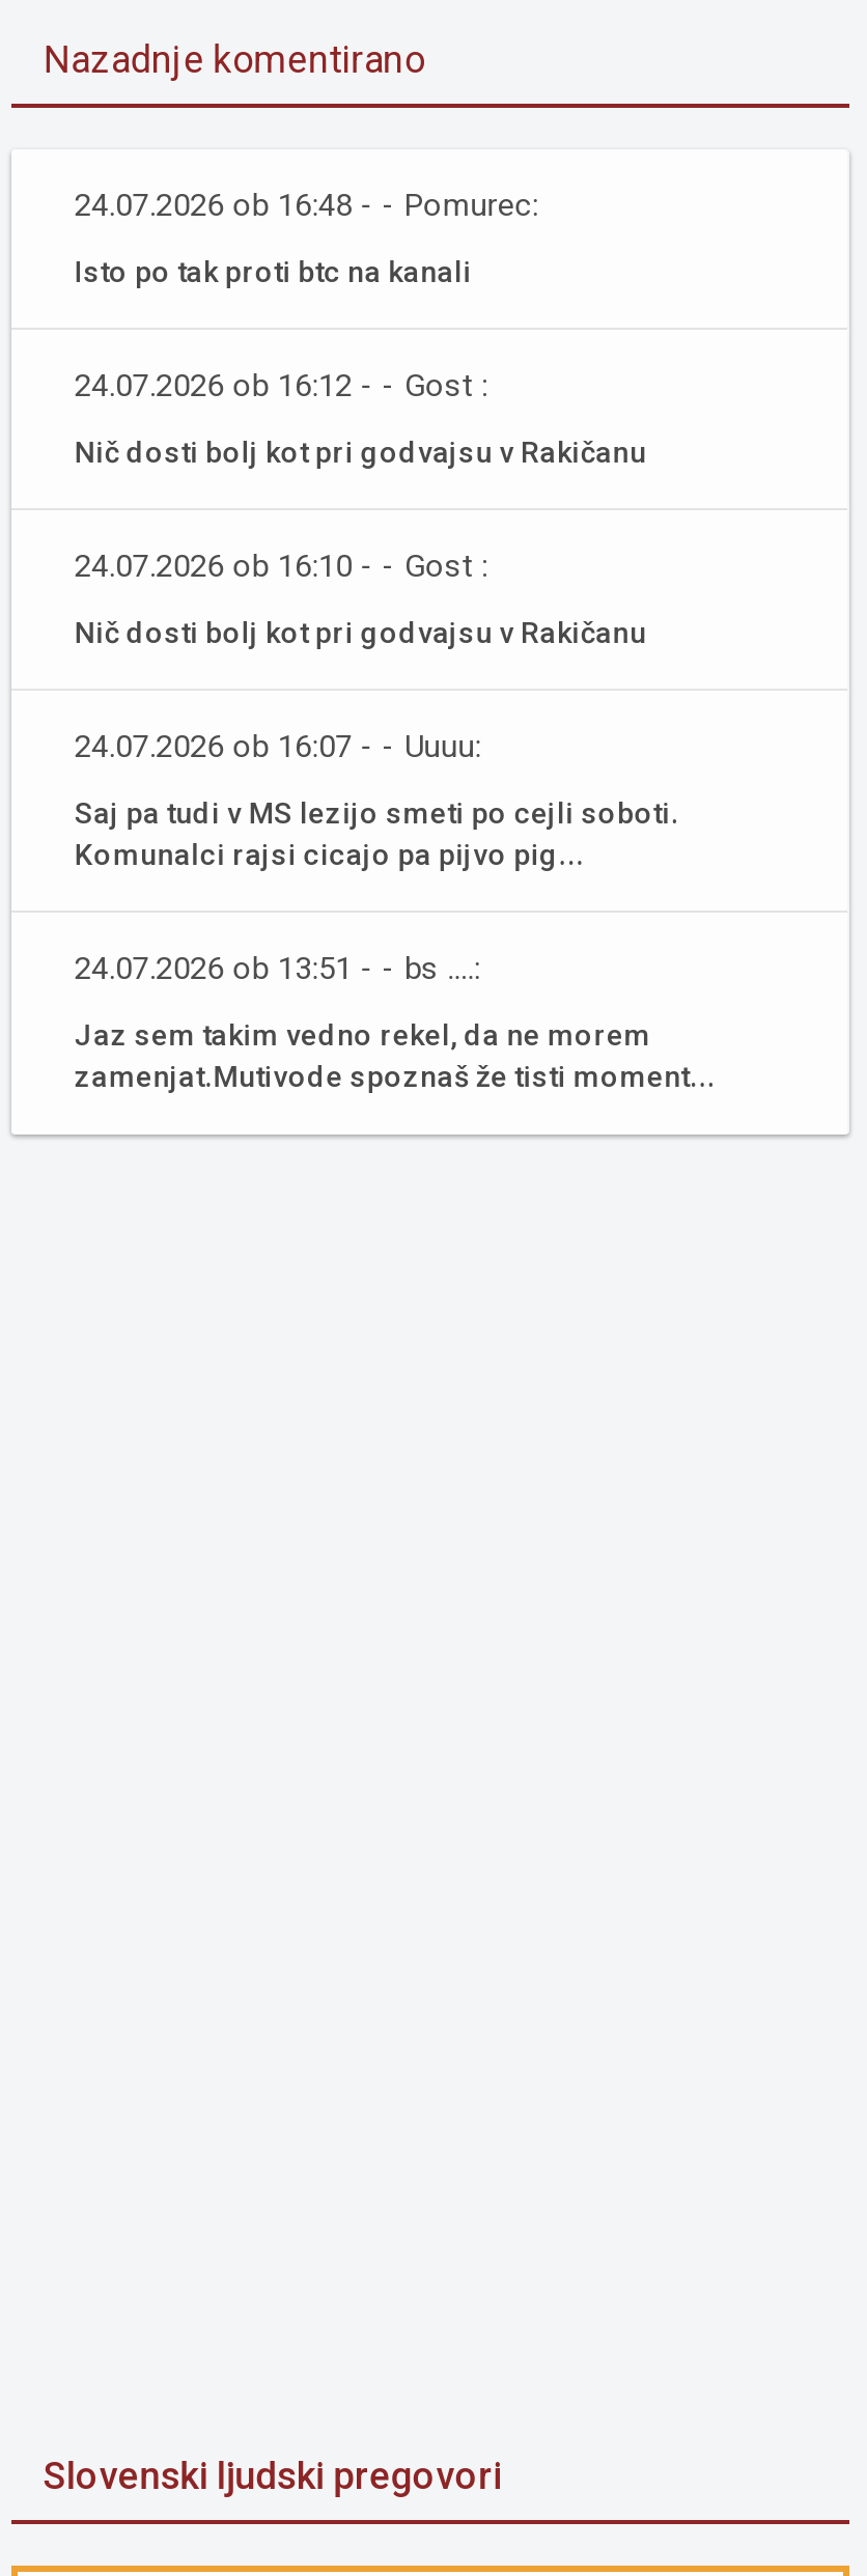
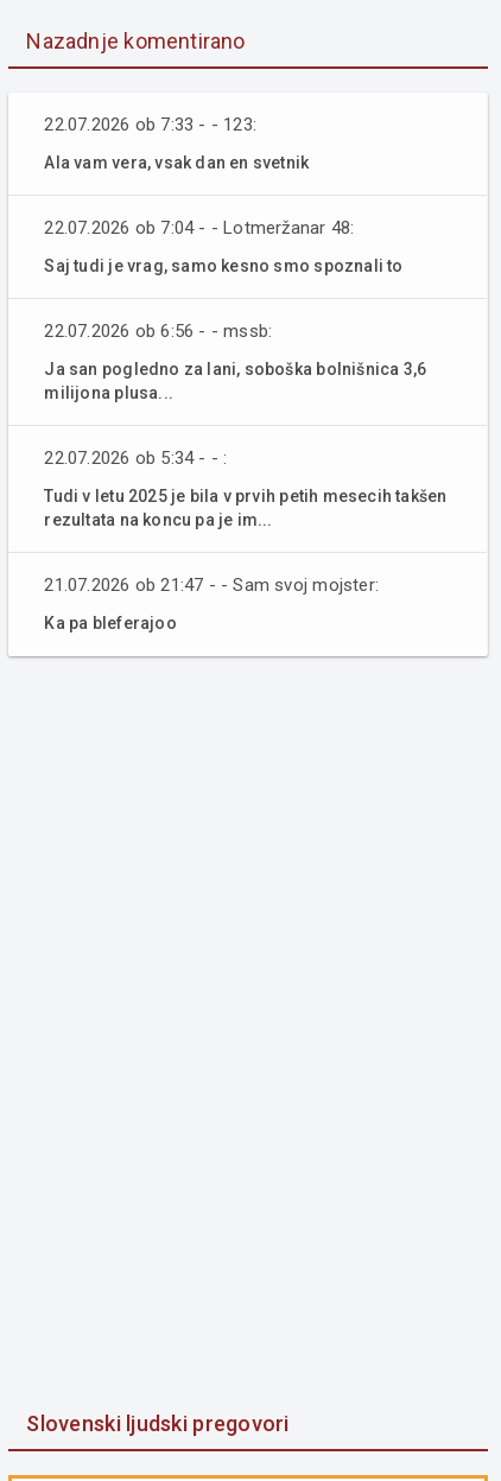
[74,187,538,225] 24.07.2026 ob 16:48 - - Pomurec: -> [44,114,257,136] 22.07.2026 ob 7:33 - - 123:
[74,256,472,289] Isto po tak proti btc na kanali -> [44,154,309,173] Ala vam vera, vsak dan en svetnik
[74,368,488,405] 24.07.2026 ob 16:12 - - Gost : -> [44,218,354,239] 22.07.2026 ob 7:04 - - Lotmeržanar 48:
[74,436,647,470] Nič dosti bolj kot pri godvajsu v Rakičanu -> [44,257,403,276] Saj tudi je vrag, samo kesno smo spoznali to
[74,548,488,586] 24.07.2026 ob 16:10 - - Gost : -> [44,321,272,342] 22.07.2026 ob 6:56 - - mssb:
[74,617,647,650] Nič dosti bolj kot pri godvajsu v Rakičanu -> [44,360,427,403] Ja san pogledno za lani, soboška bolnišnica 3,6 | milijona plusa...
[74,729,481,766] 24.07.2026 ob 16:07 - - Uuuu: -> [44,448,227,469] 22.07.2026 ob 5:34 - - :
[74,797,679,872] Saj pa tudi v MS lezijo smeti po cejli soboti. | Komunalci rajsi cicajo pa pijvo pig... -> [44,487,447,530] Tudi v letu 2025 je bila v prvih petih mesecih takšen | rezultata na koncu pa je im...
[74,951,480,988] 24.07.2026 ob 13:51 - - bs ....: -> [44,575,379,596] 21.07.2026 ob 21:47 - - Sam svoj mojster:
[74,1019,716,1094] Jaz sem takim vedno rekel, da ne morem | zamenjat.Mutivode spoznaš že tisti moment... -> [44,614,177,633] Ka pa bleferajoo

